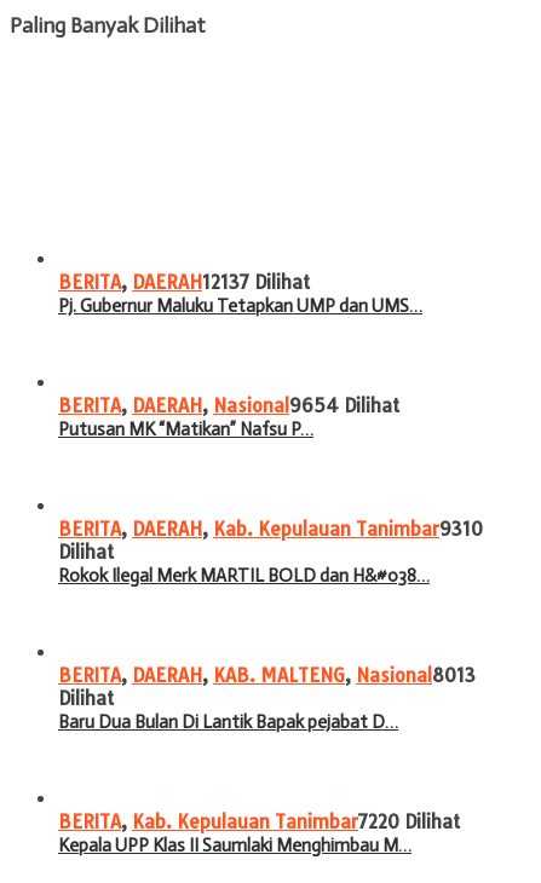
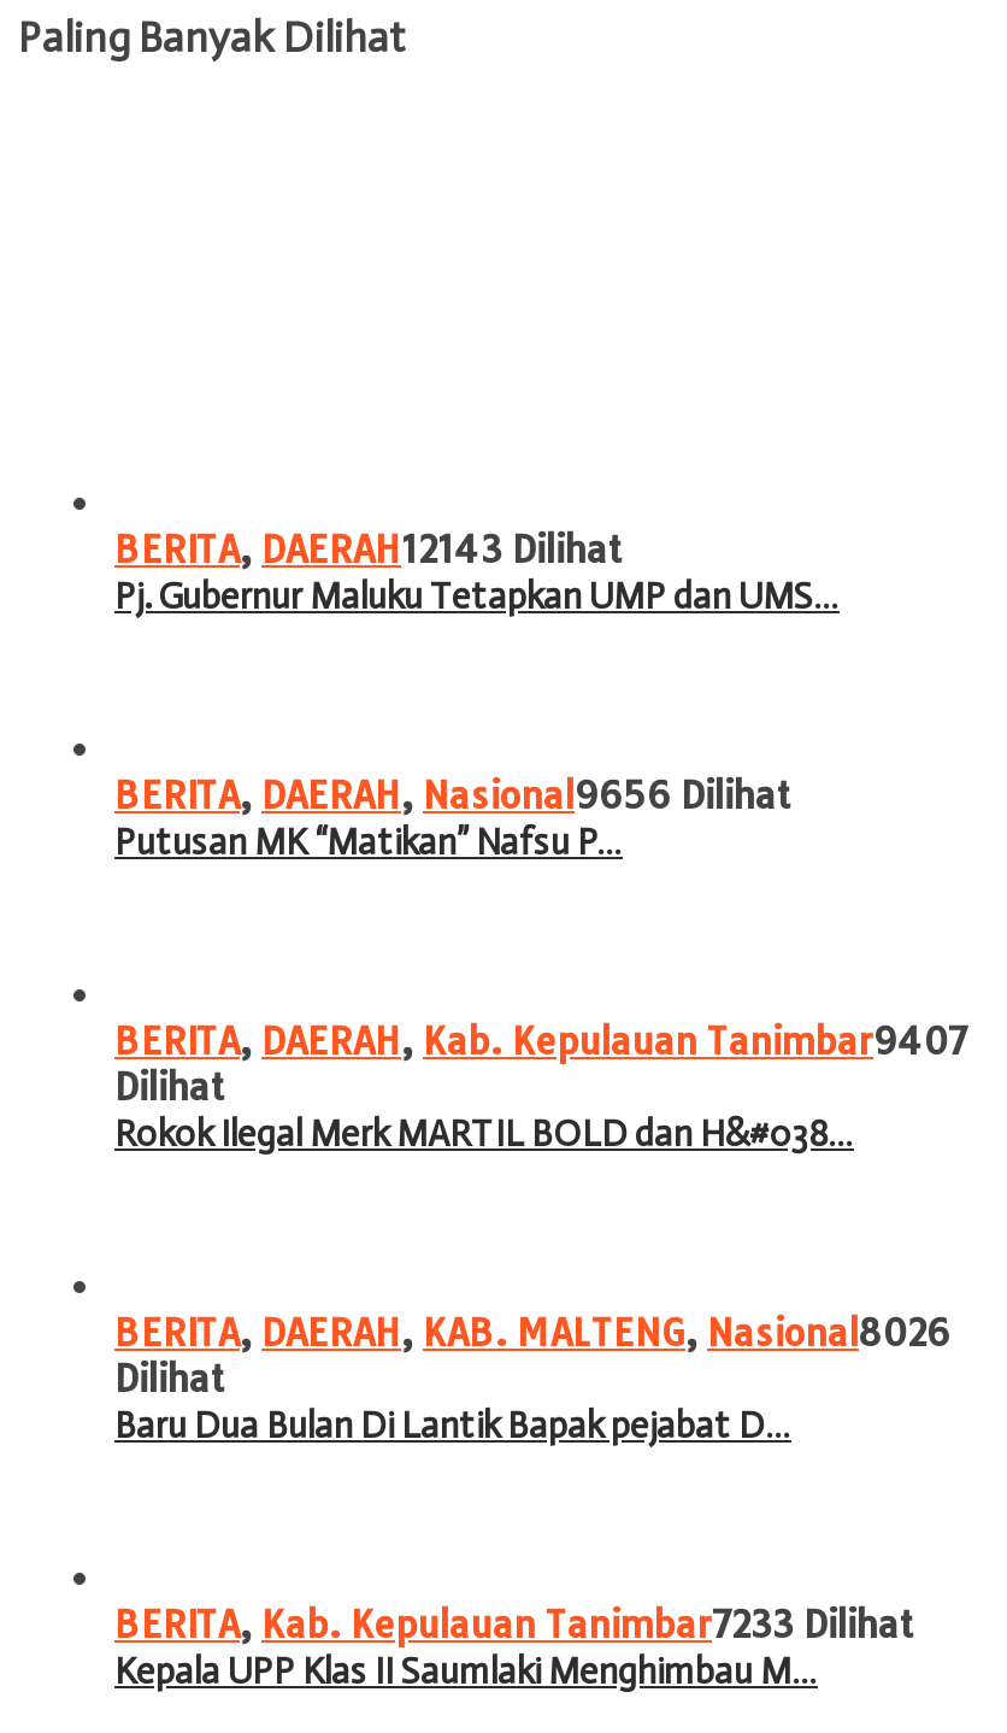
[58,271,310,294] BERITA, DAERAH12137 Dilihat -> [114,526,623,572] BERITA, DAERAH12143 Dilihat
[58,394,399,417] BERITA, DAERAH, Nasional9654 Dilihat -> [114,772,791,818] BERITA, DAERAH, Nasional9656 Dilihat
[58,517,483,540] BERITA, DAERAH, Kab. Kepulauan Tanimbar9310 -> [114,1018,967,1063] BERITA, DAERAH, Kab. Kepulauan Tanimbar9407
[58,664,476,687] BERITA, DAERAH, KAB. MALTENG, Nasional8013 -> [114,1309,950,1355] BERITA, DAERAH, KAB. MALTENG, Nasional8026
[58,810,460,833] BERITA, Kab. Kepulauan Tanimbar7220 Dilihat -> [114,1601,914,1647] BERITA, Kab. Kepulauan Tanimbar7233 Dilihat

